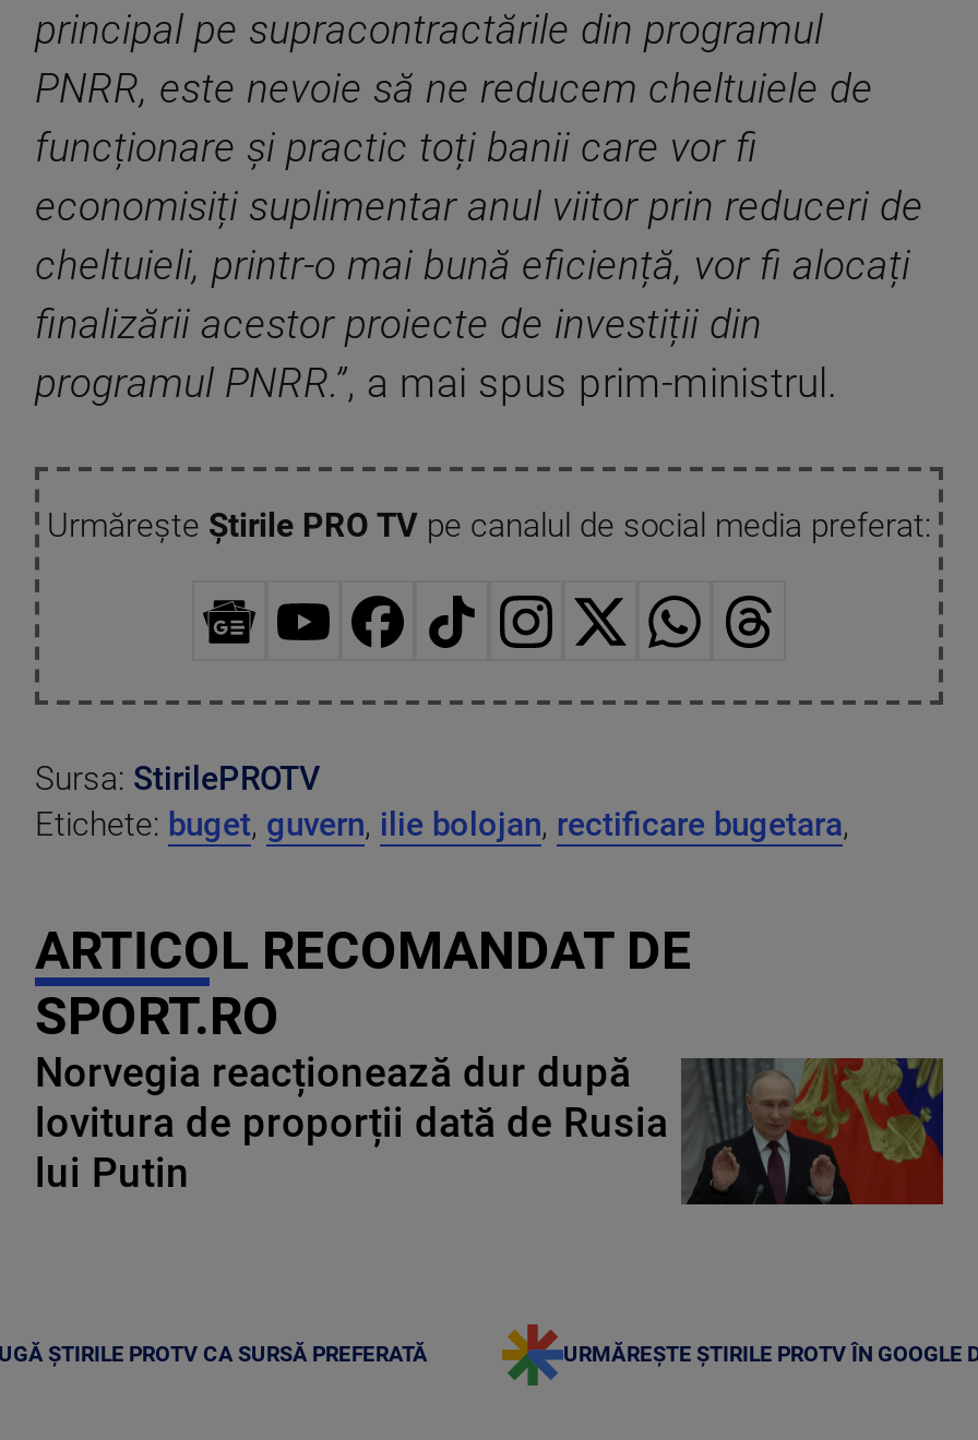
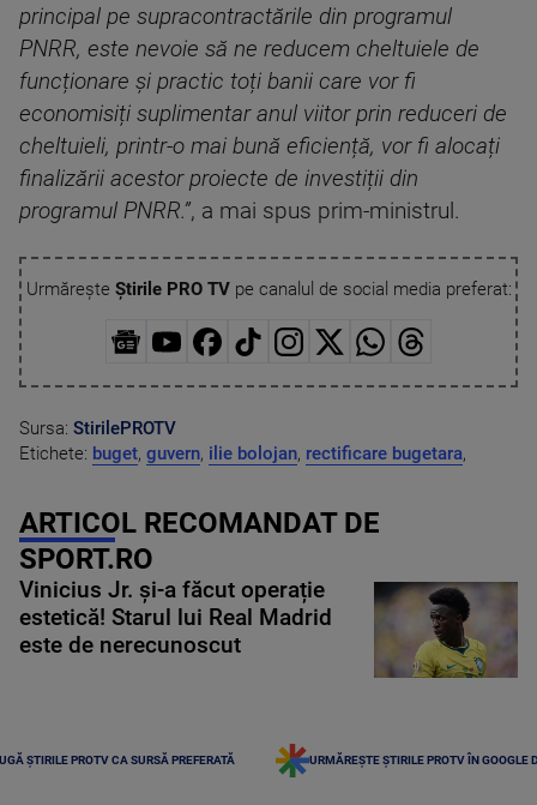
[35,1049,945,1207] [image] | Norvegia reacționează dur după | lovitura de proporții dată de Rusia | lui Putin -> [19,577,519,679] [image] | Vinicius Jr. și-a făcut operație | estetică! Starul lui Real Madrid | este de nerecunoscut

